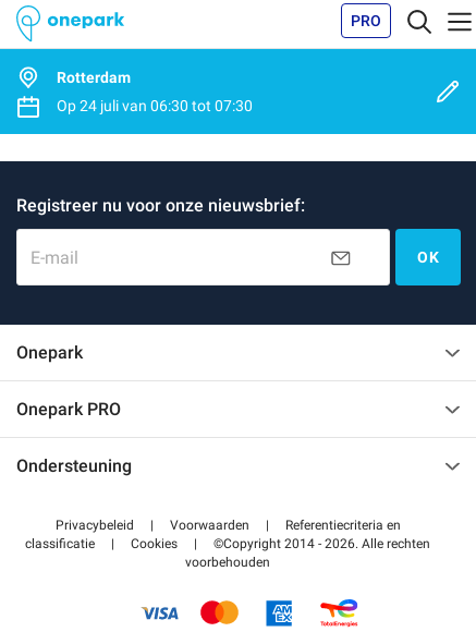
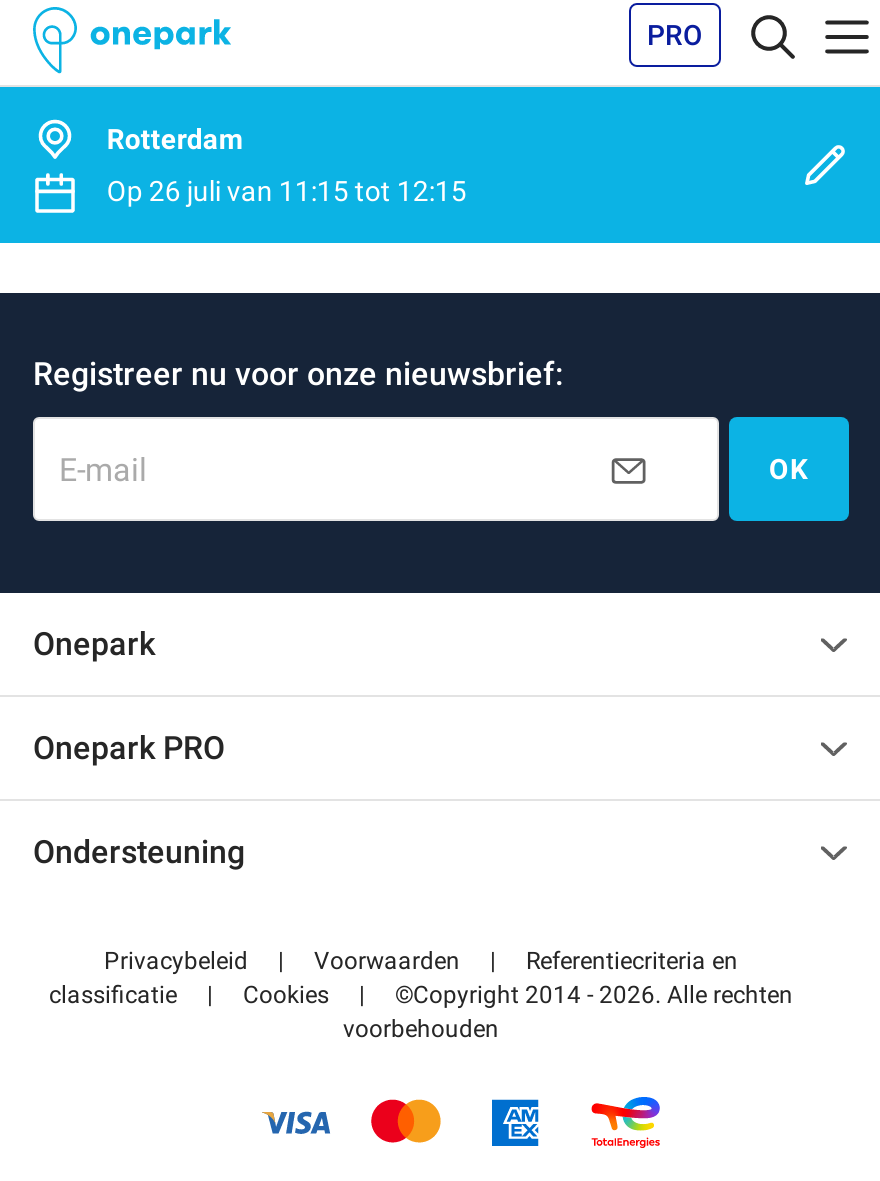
[57,97,253,114] Op 24 juli van 06:30 tot 07:30 -> [107,175,467,207] Op 26 juli van 11:15 tot 12:15

